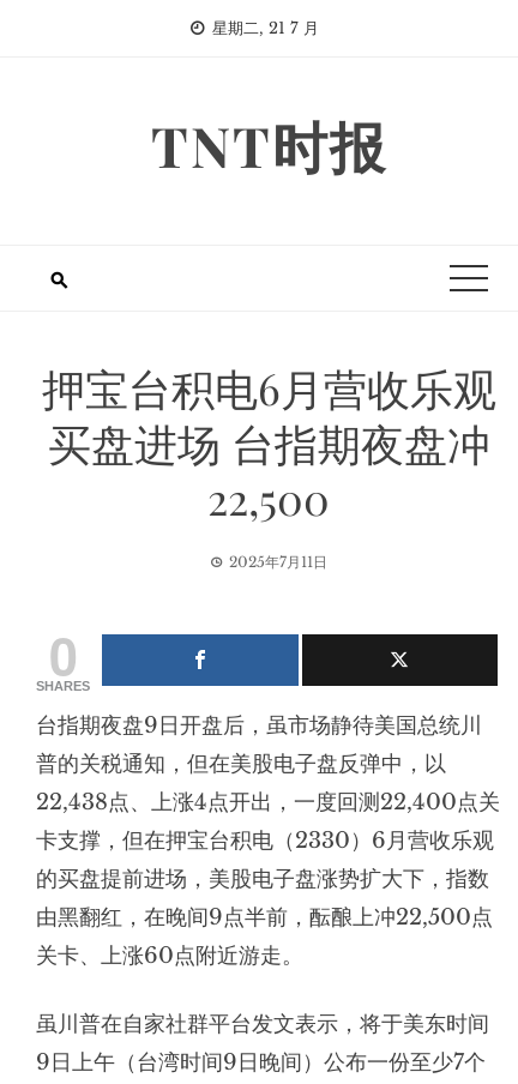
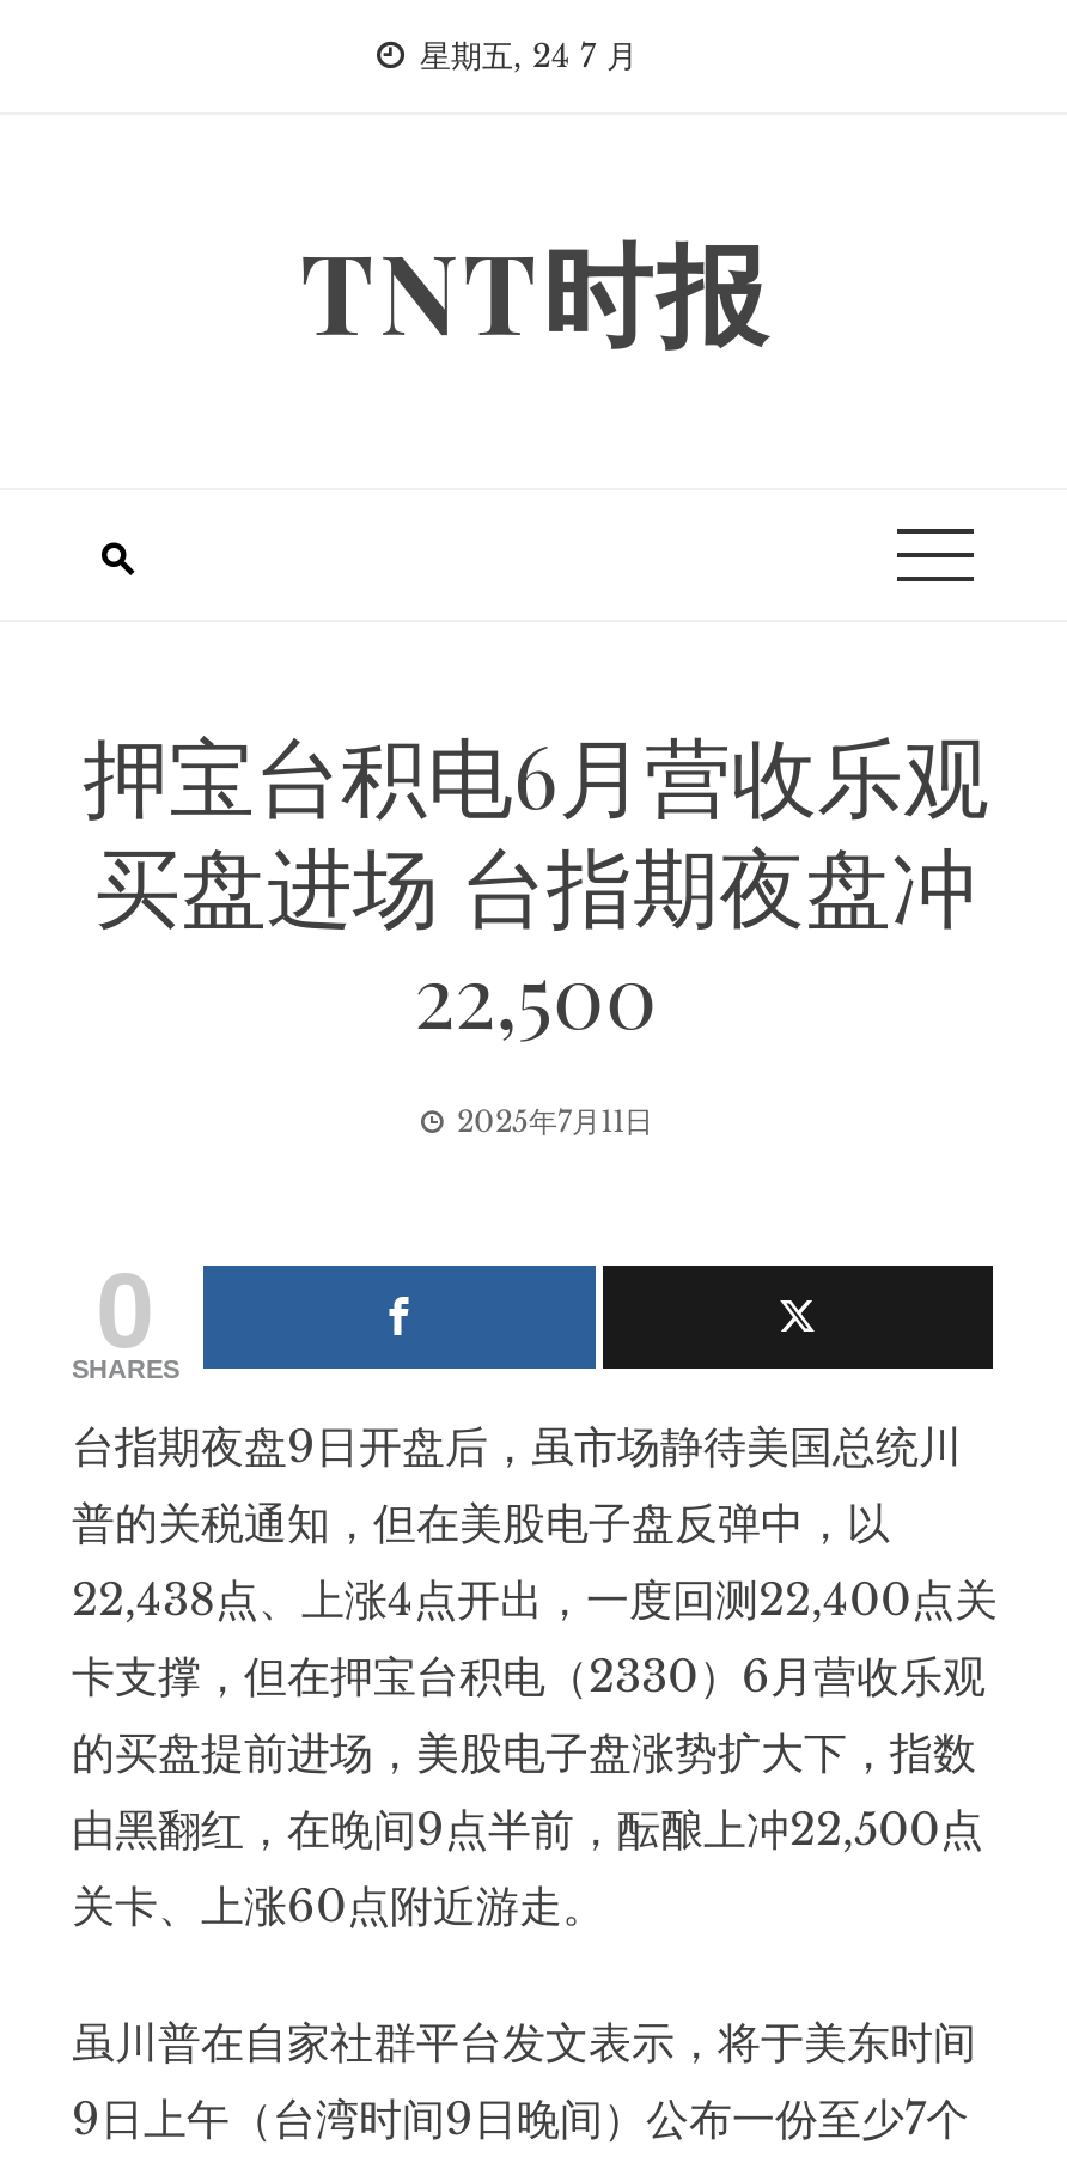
[212,18,318,38] 星期二, 21 7 月 -> [420,36,638,77] 星期五, 24 7 月

